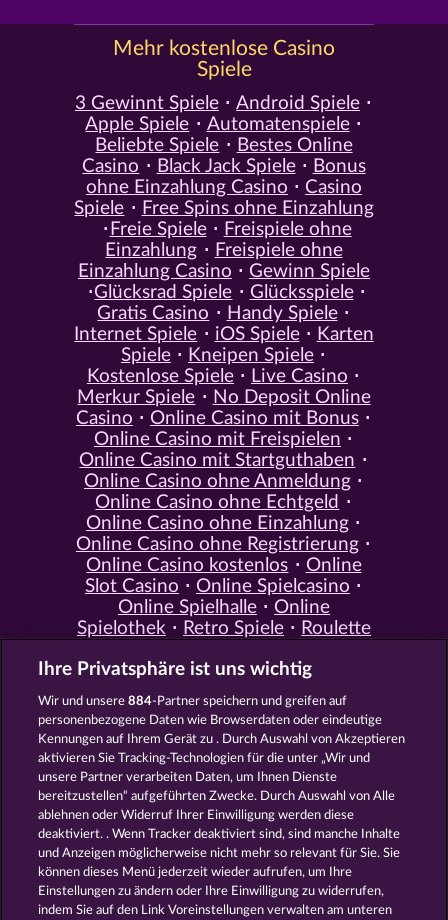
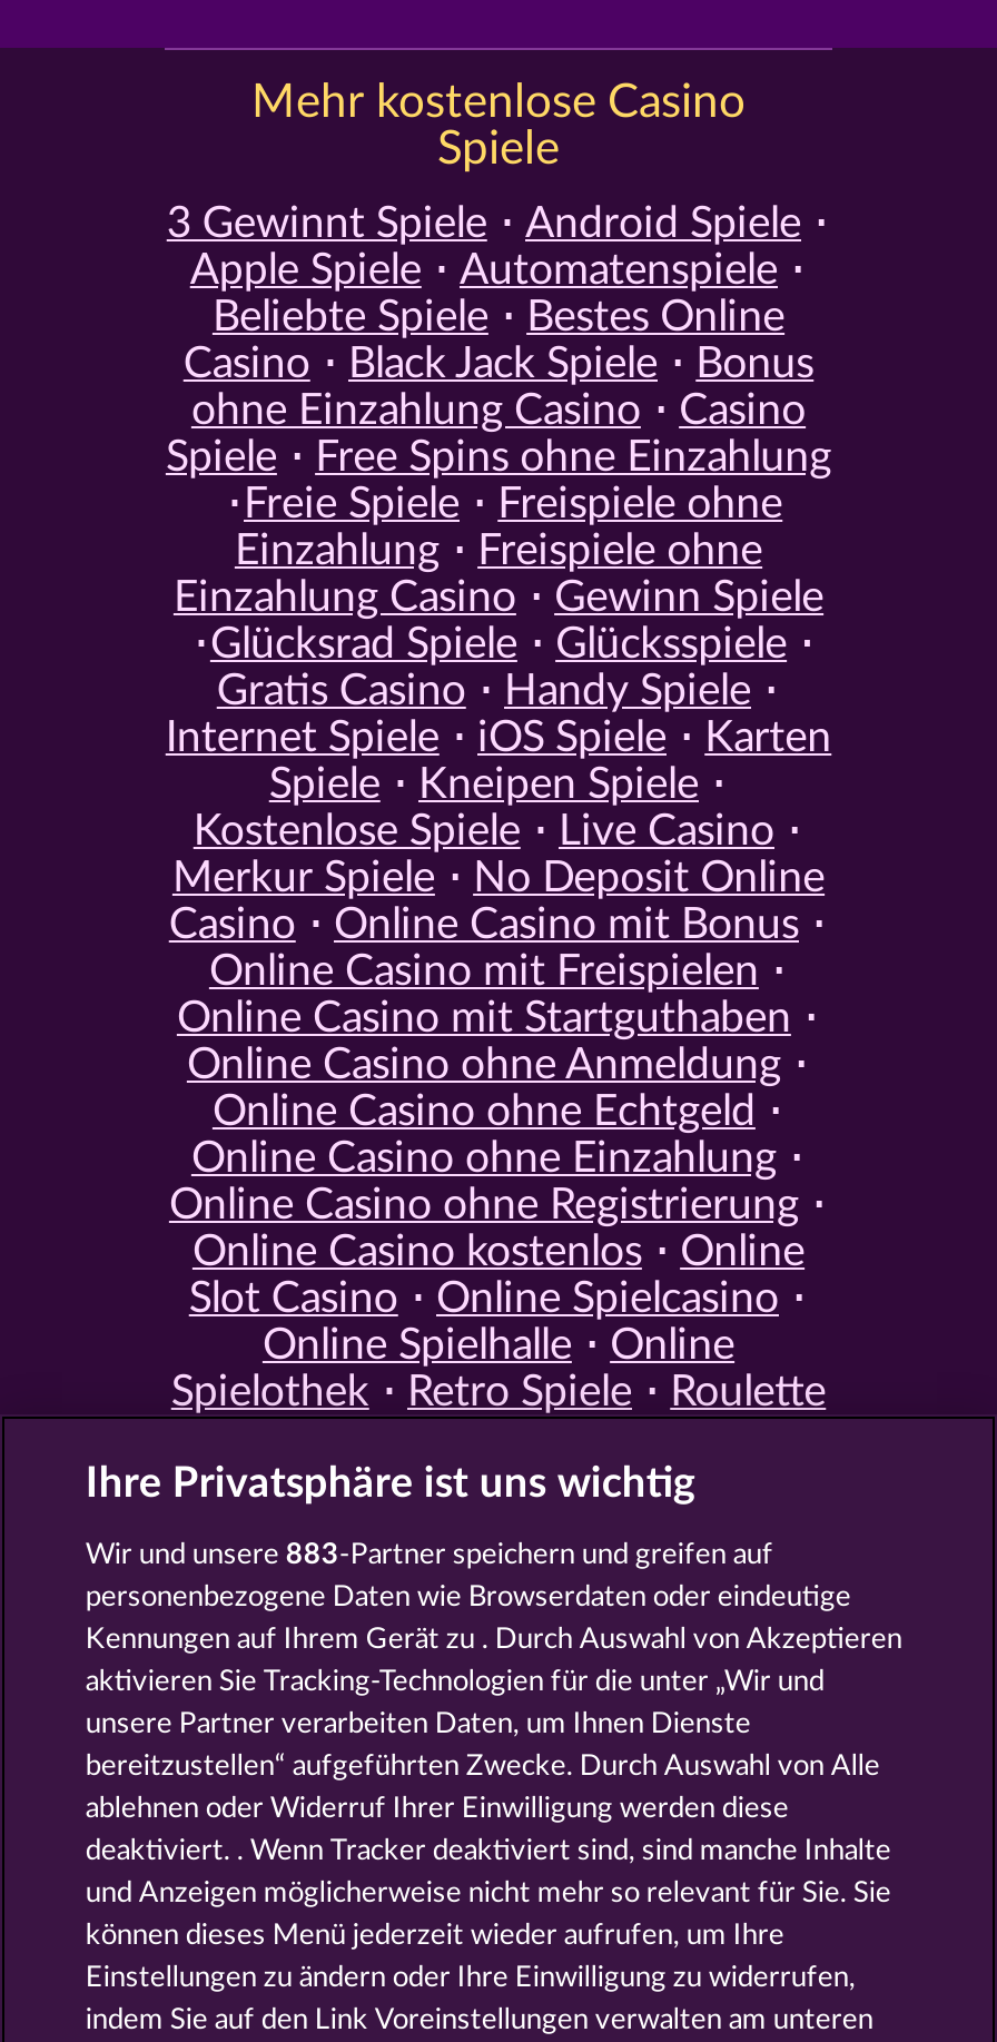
[38,695,347,708] Wir und unsere 884-Partner speichern und greifen auf -> [85,1541,773,1570] Wir und unsere 883-Partner speichern und greifen auf

